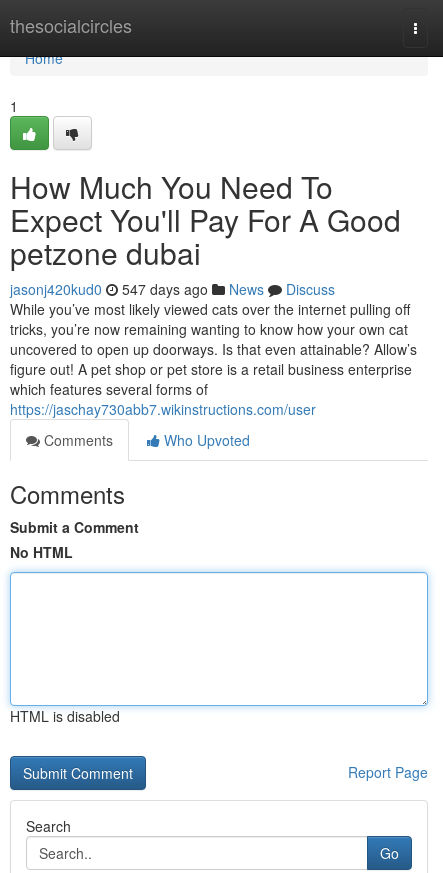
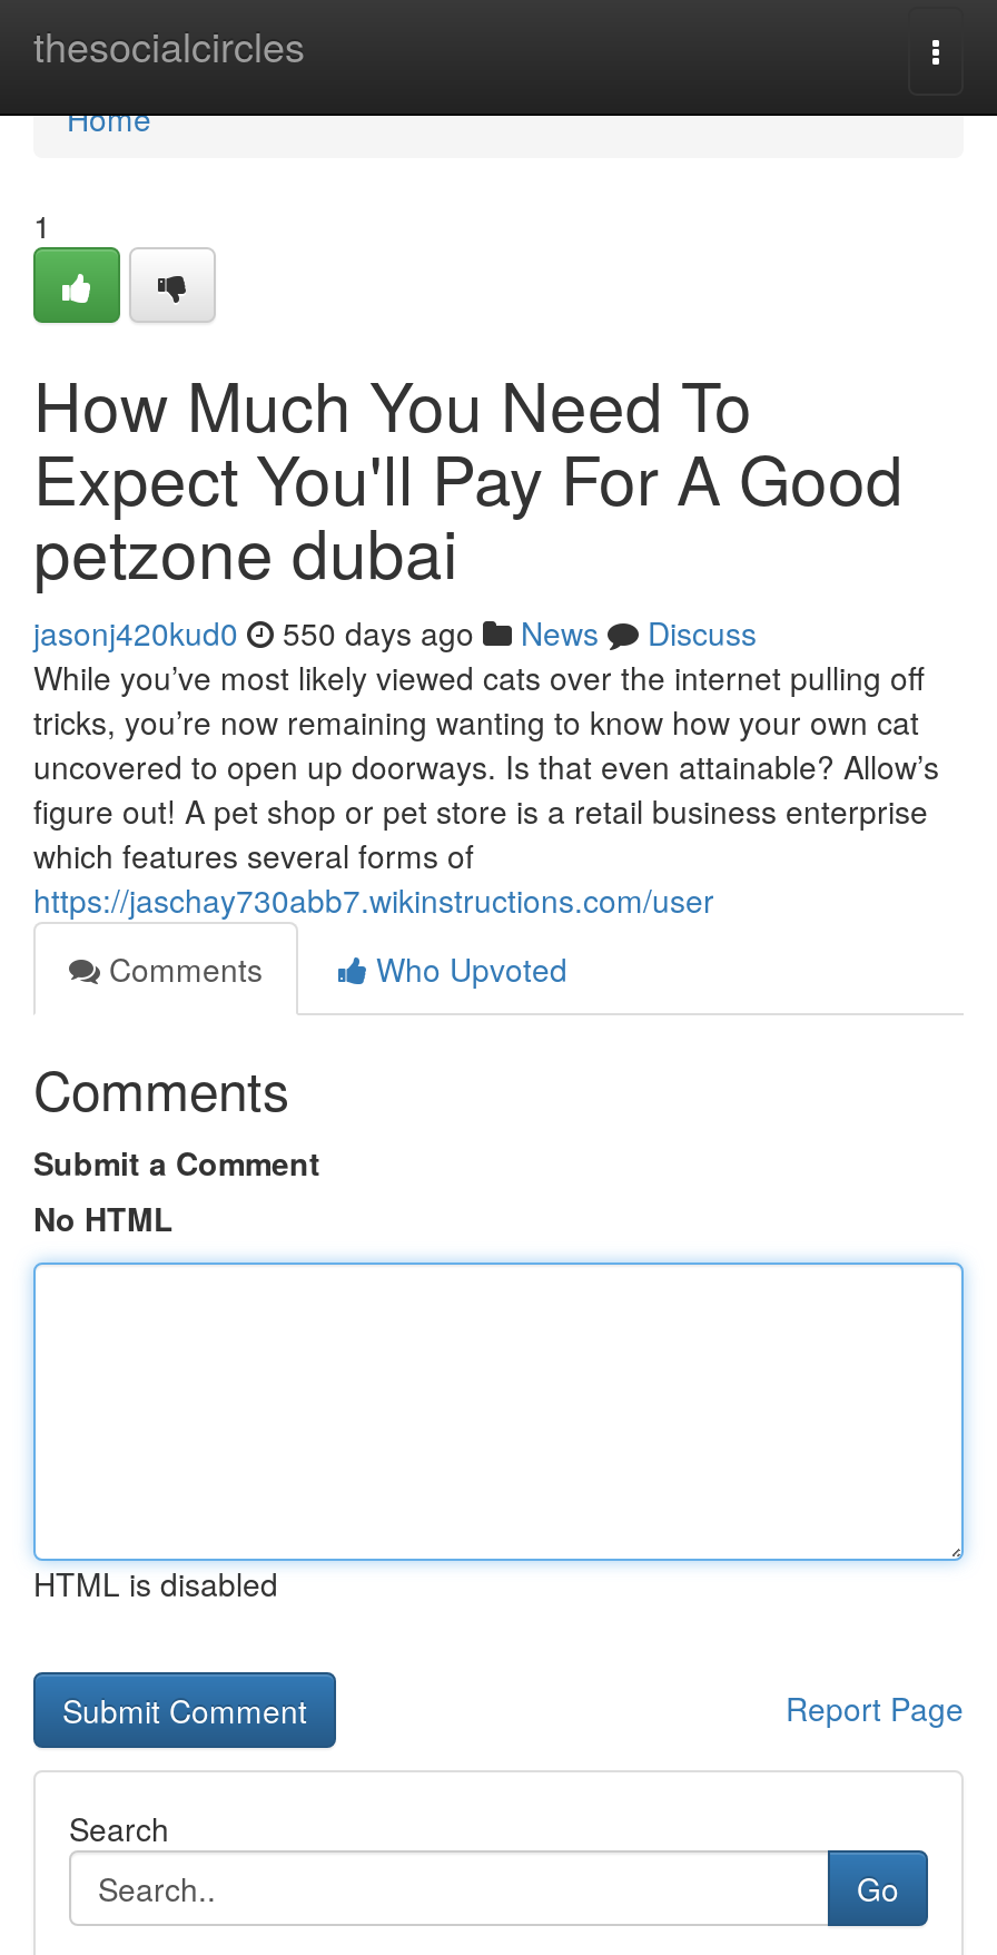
[10,279,335,299] jasonj420kud0 547 days ago News Discuss -> [33,610,757,655] jasonj420kud0 550 days ago News Discuss

